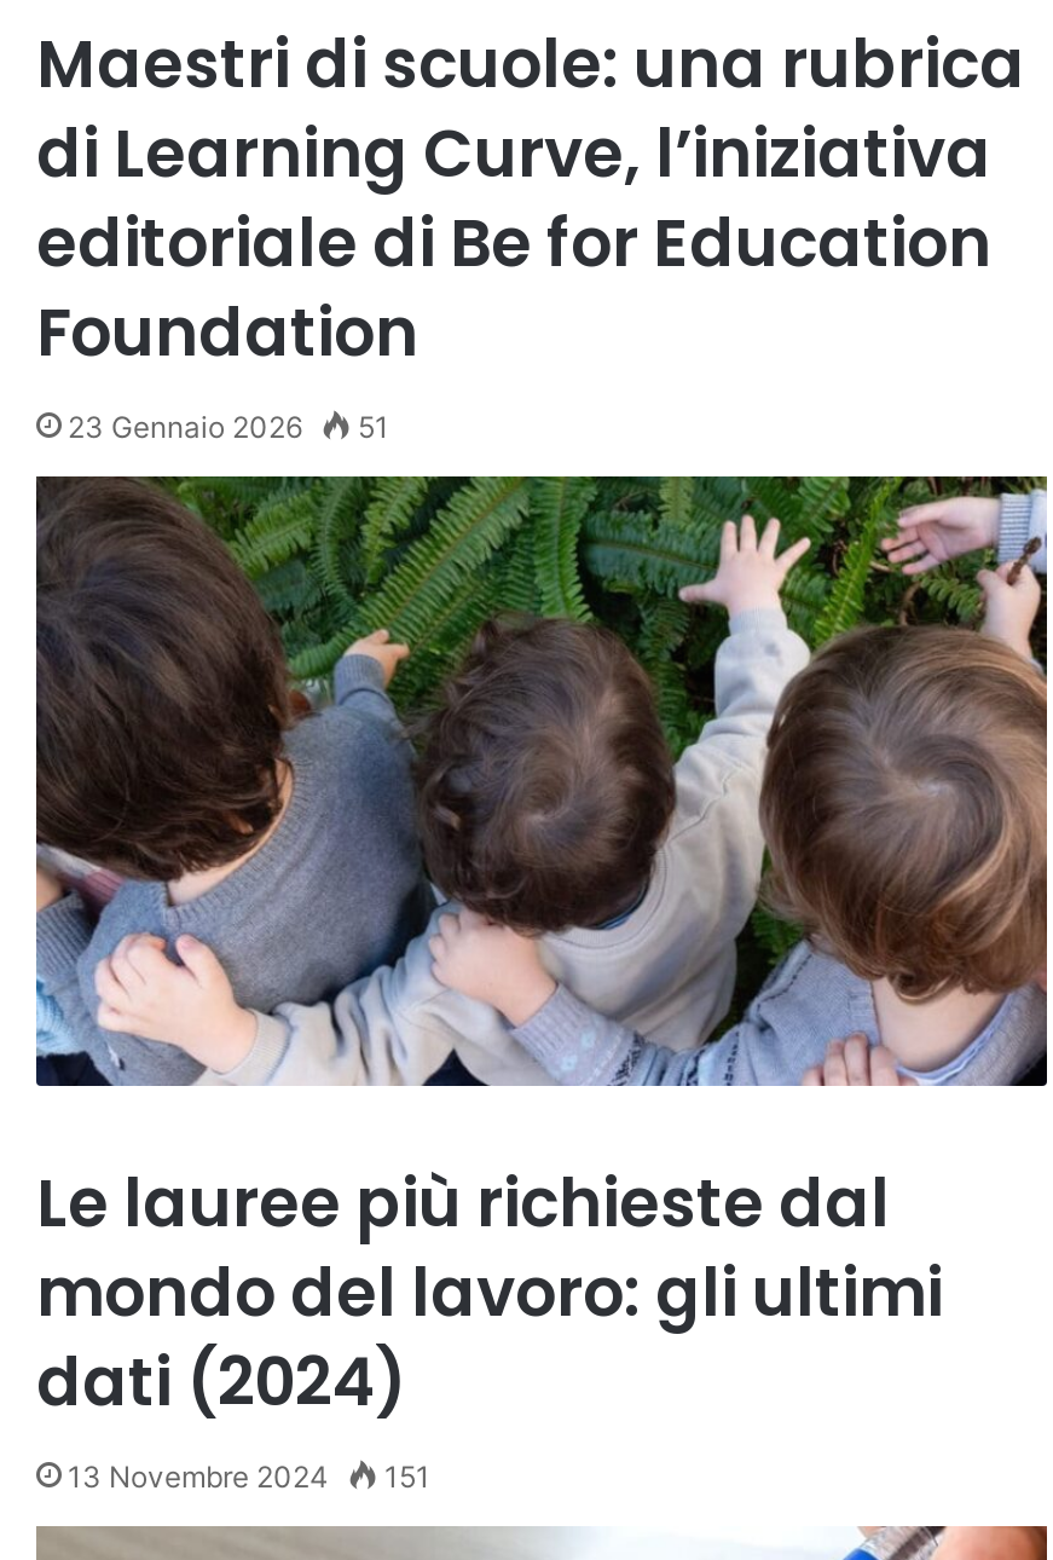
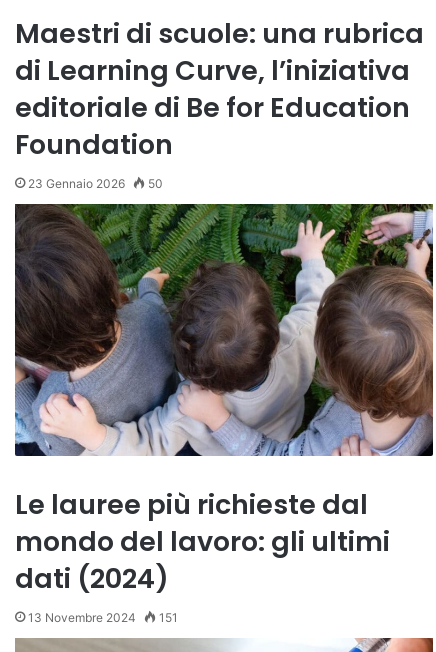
[68,409,389,445] 23 Gennaio 2026 51 -> [28,176,163,191] 23 Gennaio 2026 50

